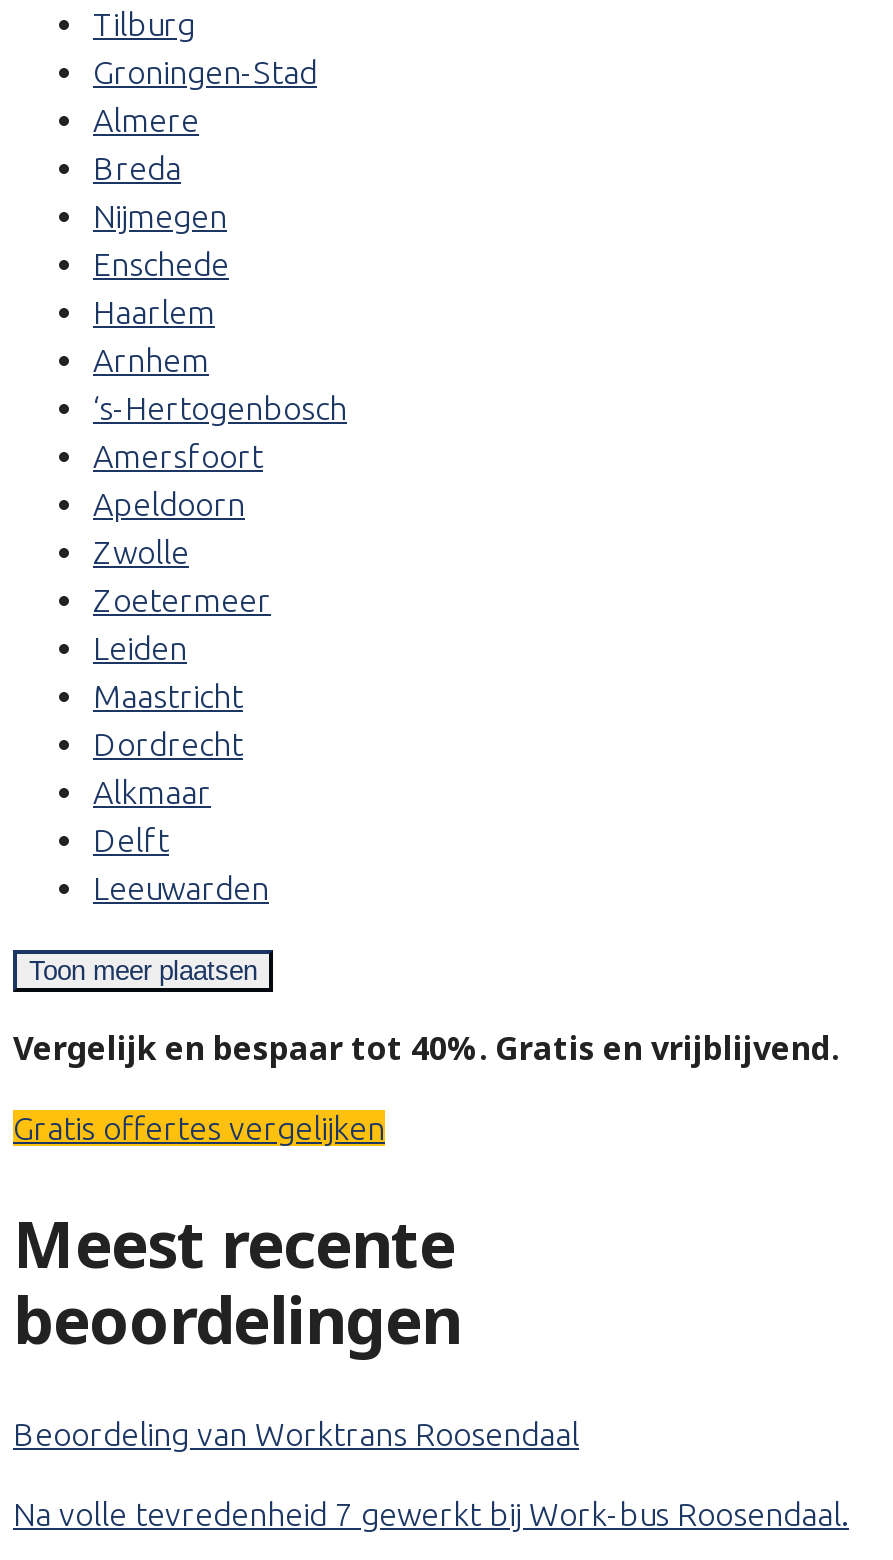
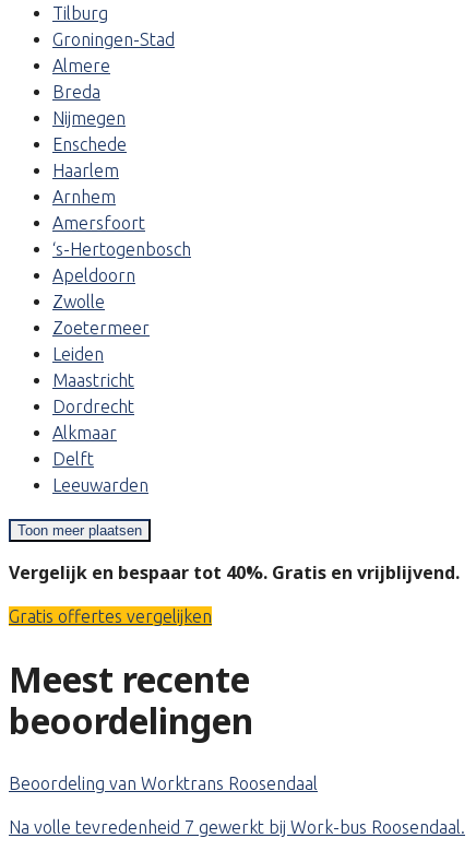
moved [93,391,347,427] -> [52,240,191,259]: ‘s-Hertogenbosch
moved [93,439,263,475] -> [52,213,145,233]: Amersfoort

